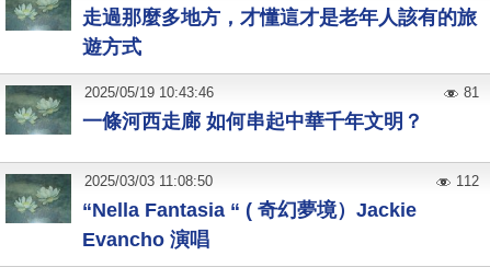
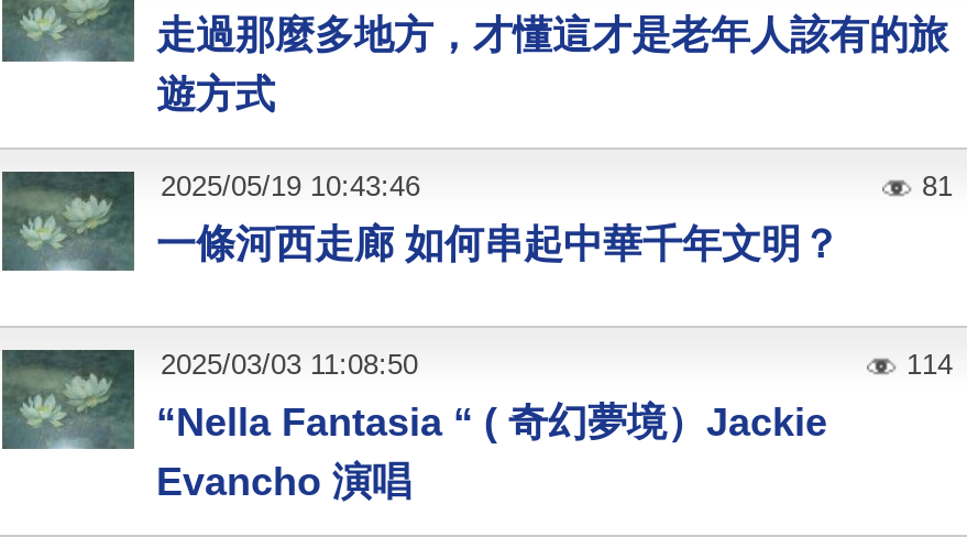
[456,173,479,189] 112 -> [906,348,953,381] 114

